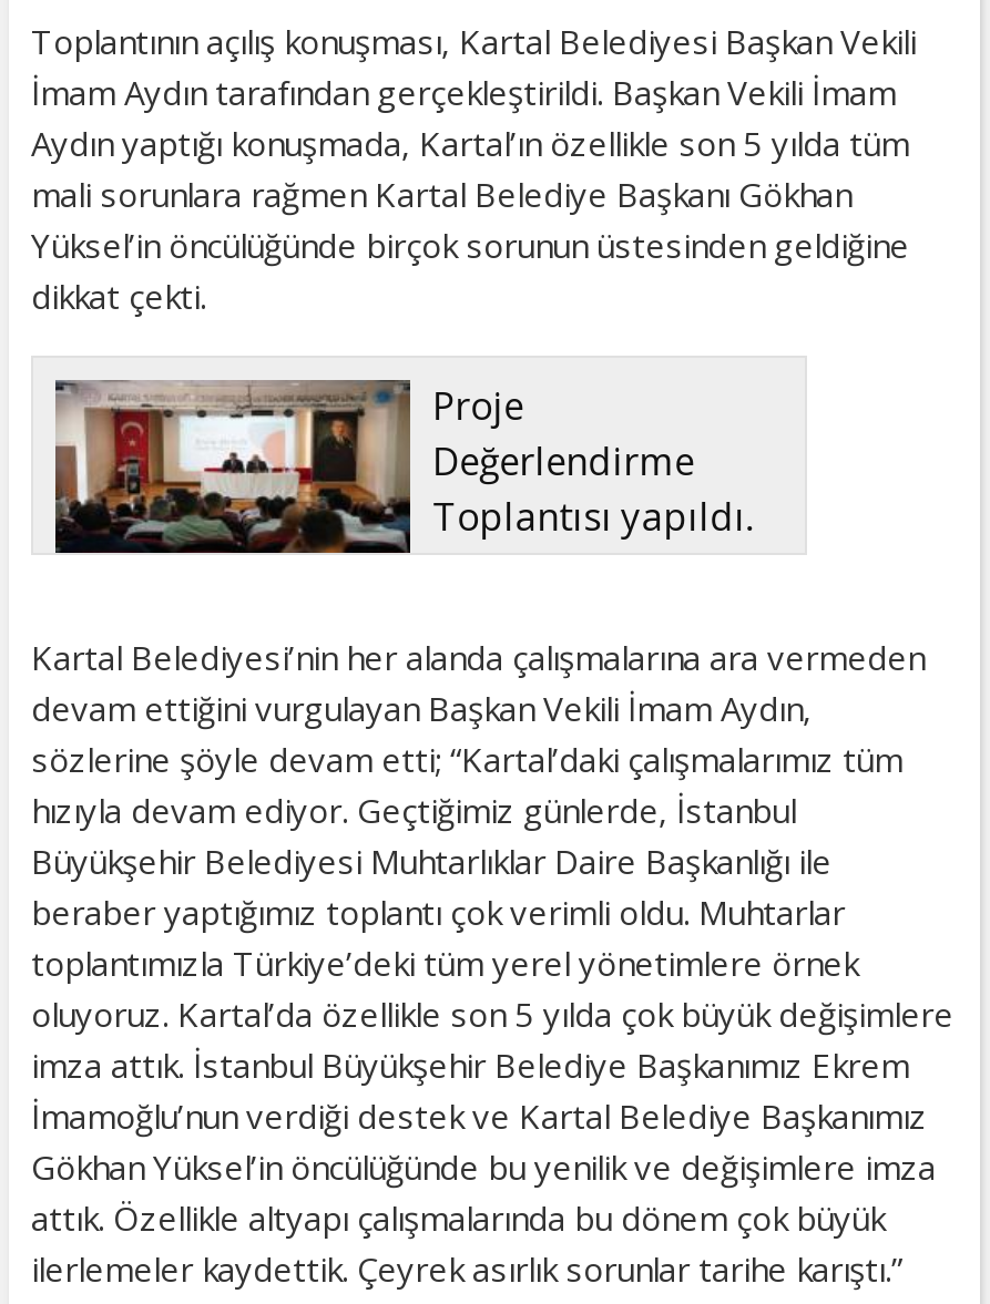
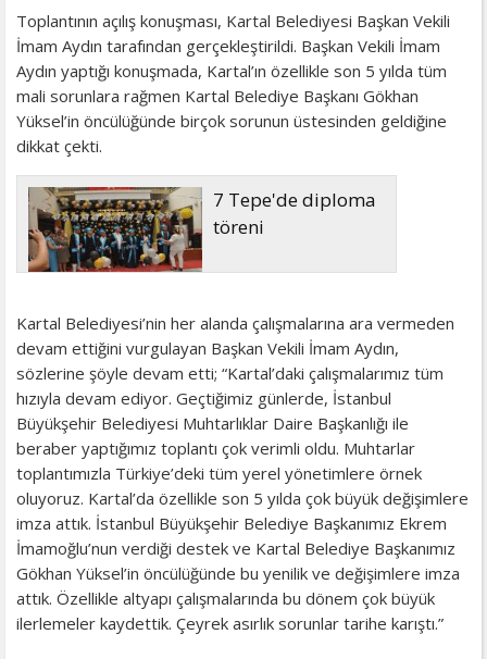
[53,379,754,555] [image] | Proje | Değerlendirme | Toplantısı yapıldı. -> [27,186,376,273] [image] | 7 Tepe'de diploma | töreni

